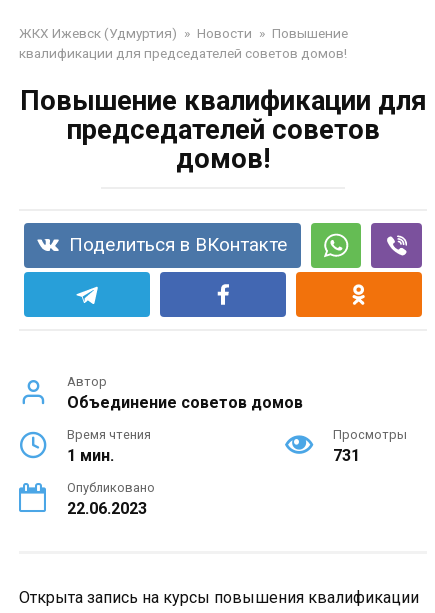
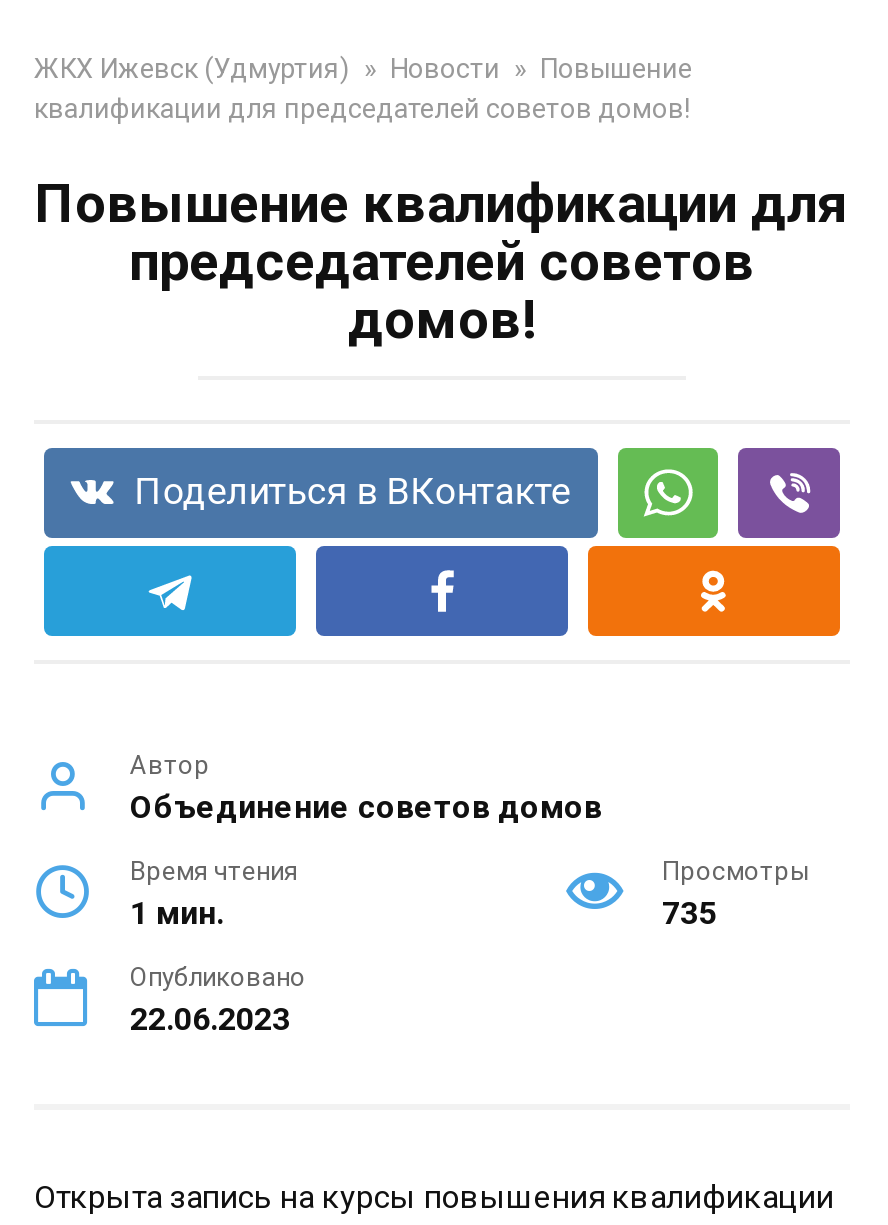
[333,446,360,465] 731 -> [662,894,716,932] 735

